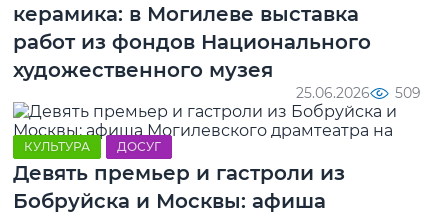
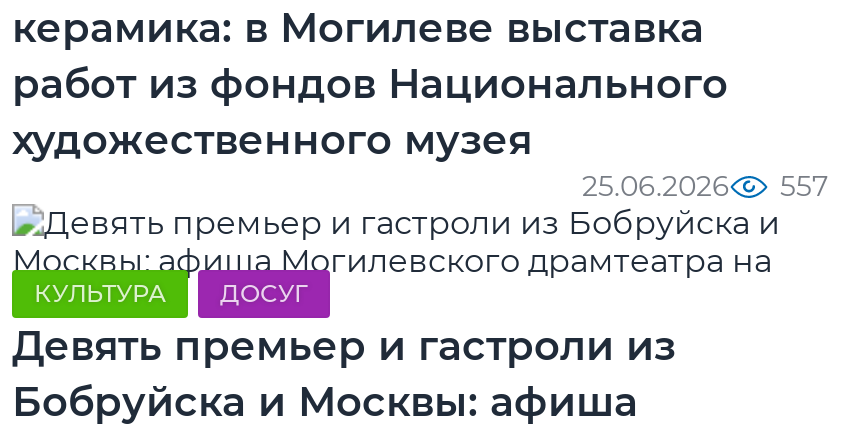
[296,84,421,102] 25.06.2026 509 -> [582,168,828,204] 25.06.2026 557

